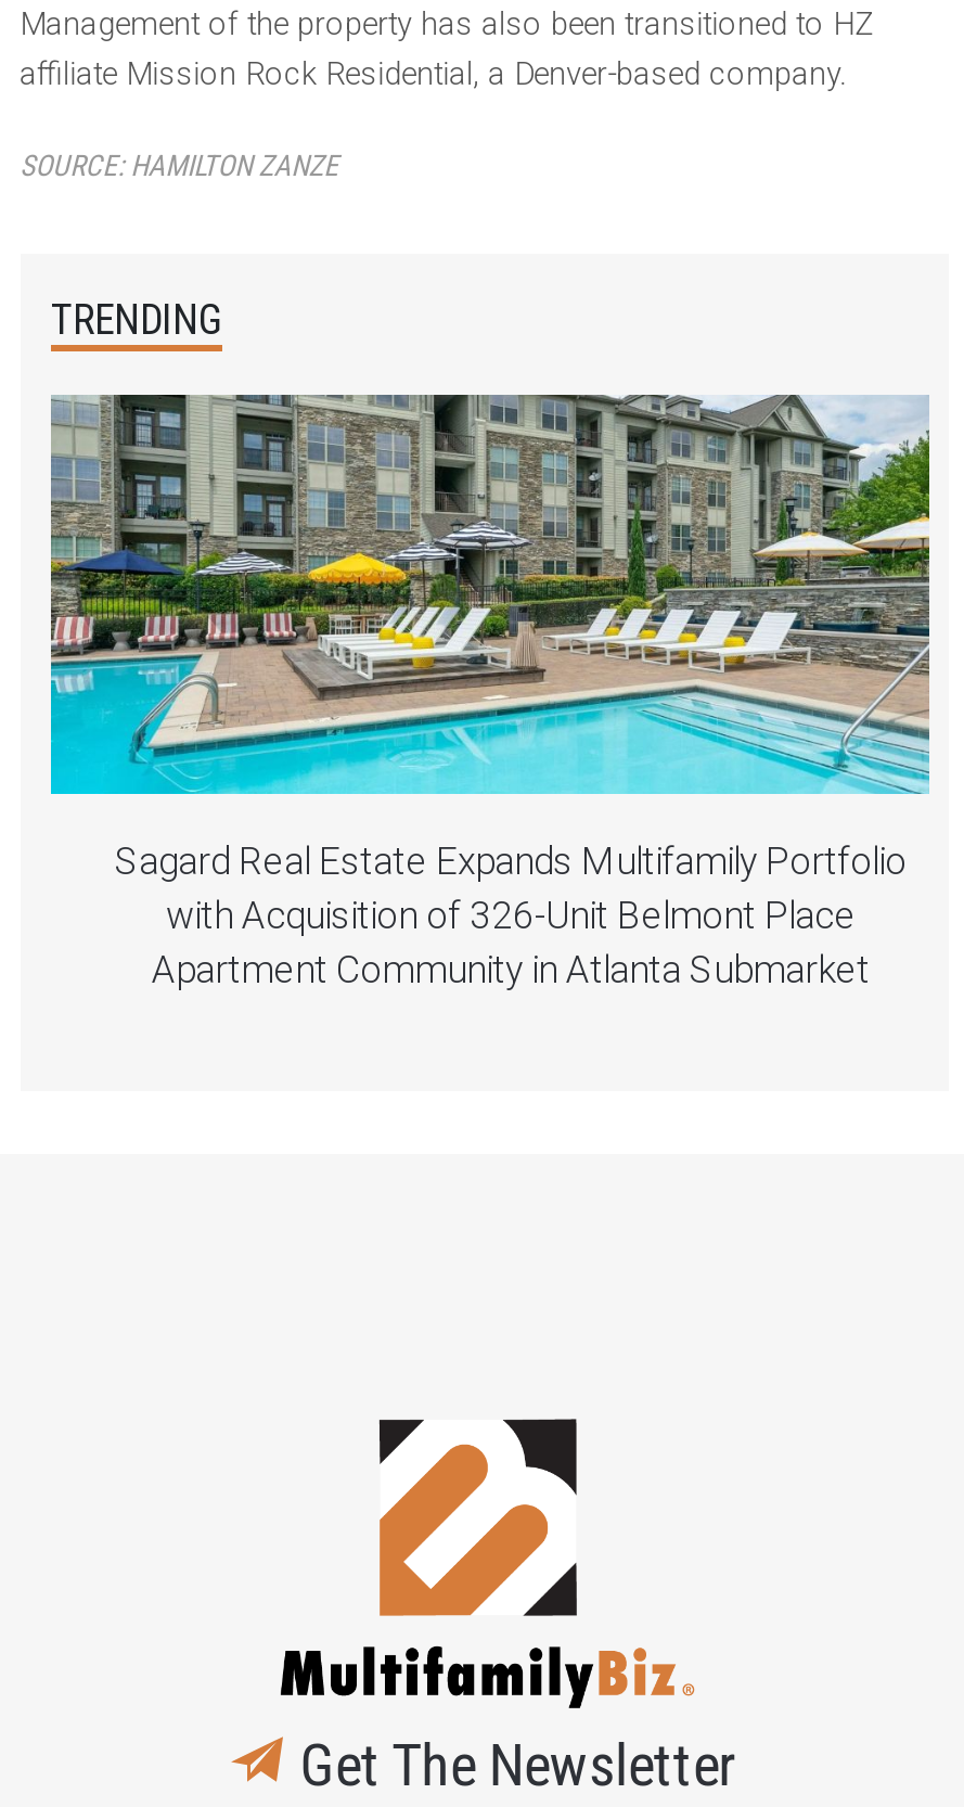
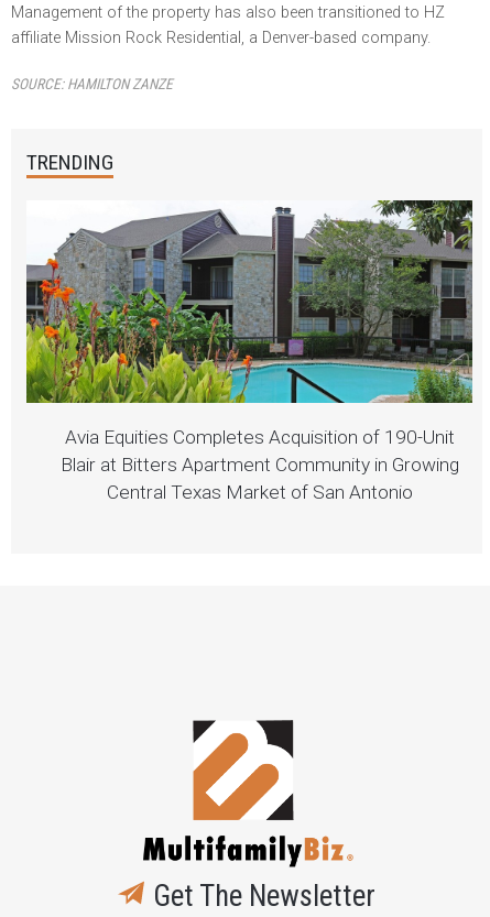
[49,393,931,992] [image] | Sagard Real Estate Expands Multifamily Portfolio | with Acquisition of 326-Unit Belmont Place | Apartment Community in Atlanta Submarket -> [25,199,473,503] [image] | Avia Equities Completes Acquisition of 190-Unit | Blair at Bitters Apartment Community in Growing | Central Texas Market of San Antonio

